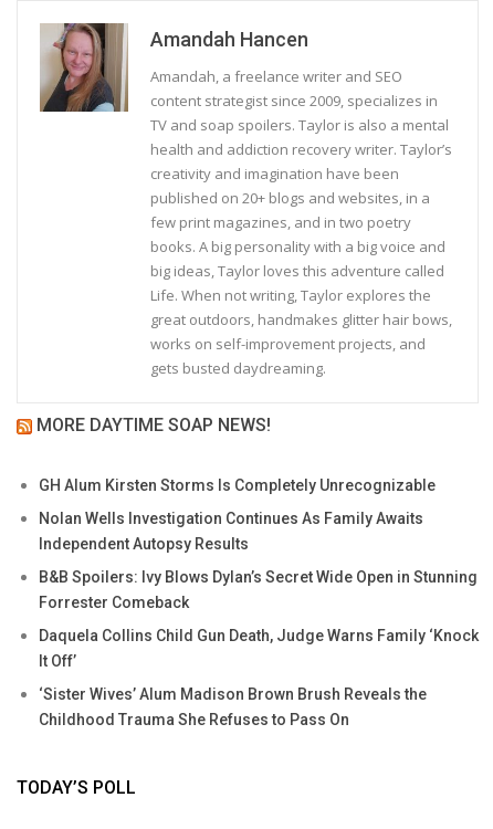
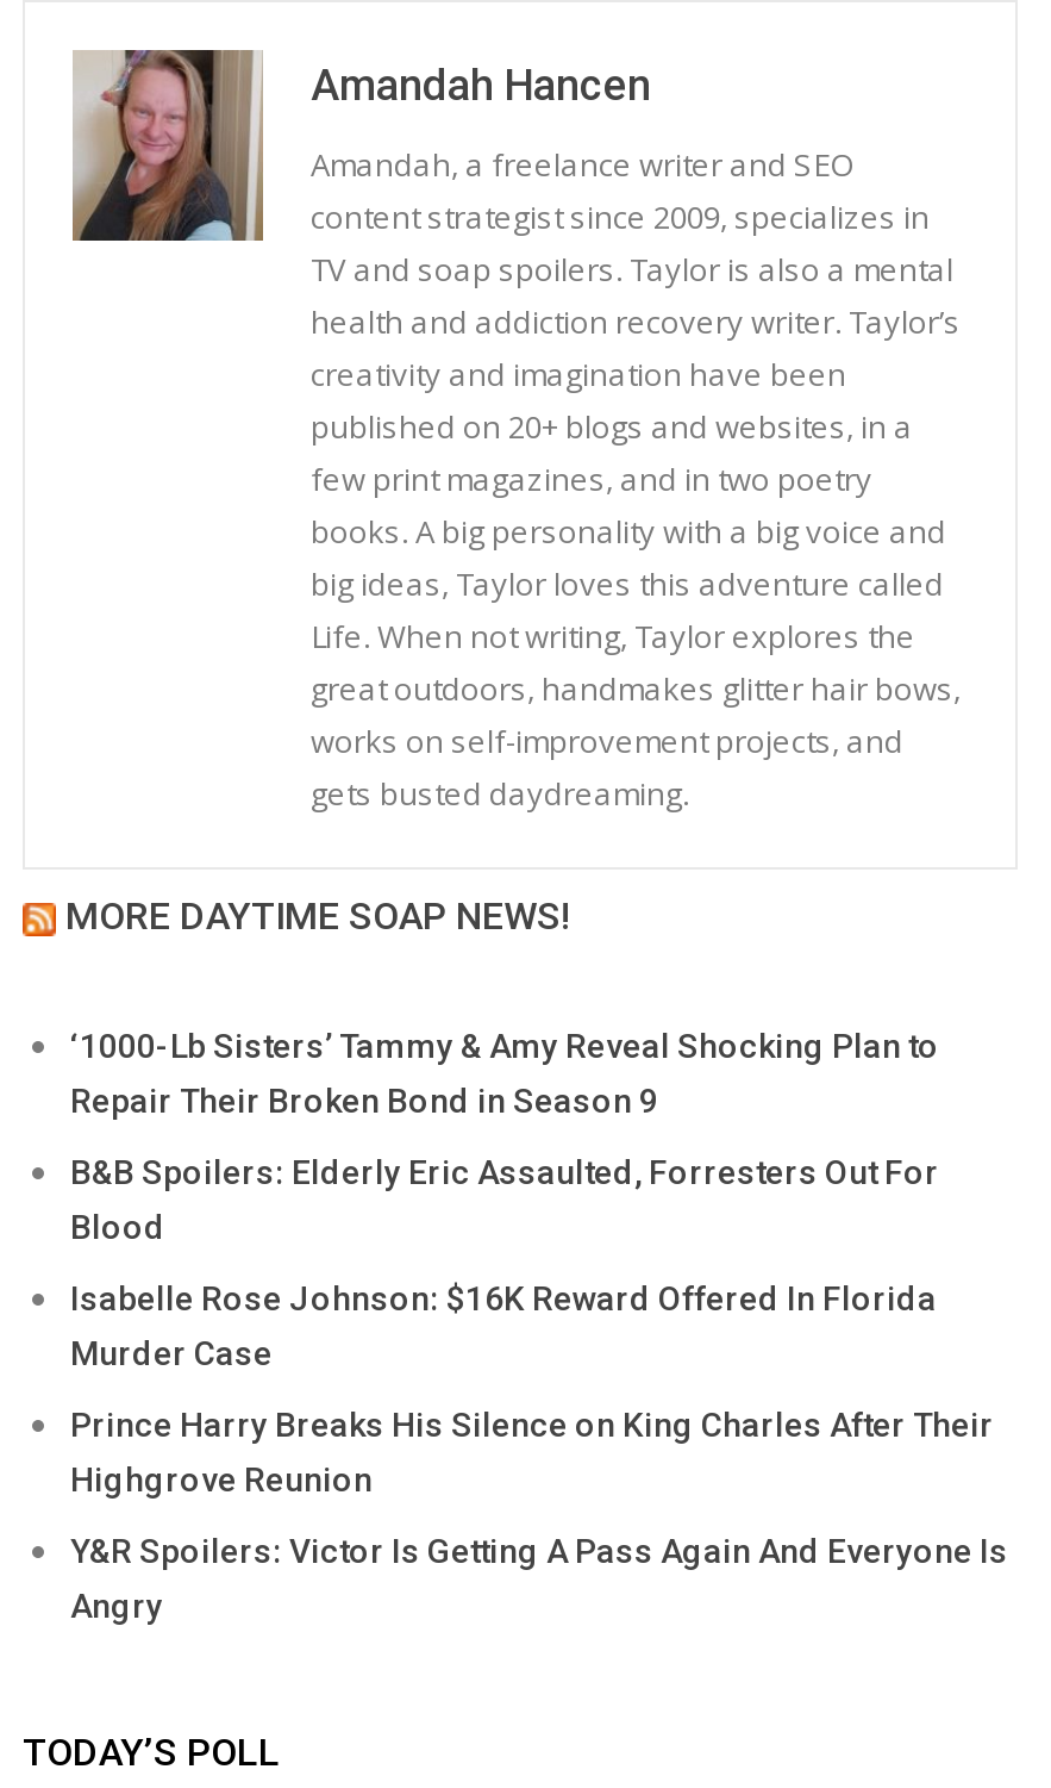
[39,477,436,494] GH Alum Kirsten Storms Is Completely Unrecognizable -> [70,1027,939,1120] ‘1000-Lb Sisters’ Tammy & Amy Reveal Shocking Plan to | Repair Their Broken Bond in Season 9
[39,510,423,553] Nolan Wells Investigation Continues As Family Awaits | Independent Autopsy Results -> [70,1153,939,1246] B&B Spoilers: Elderly Eric Assaulted, Forresters Out For | Blood
[39,568,478,611] B&B Spoilers: Ivy Blows Dylan’s Secret Wide Open in Stunning | Forrester Comeback -> [70,1280,937,1373] Isabelle Rose Johnson: $16K Reward Offered In Florida | Murder Case
[39,627,479,670] Daquela Collins Child Gun Death, Judge Warns Family ‘Knock | It Off’ -> [70,1406,994,1499] Prince Harry Breaks His Silence on King Charles After Their | Highgrove Reunion
[39,685,427,729] ‘Sister Wives’ Alum Madison Brown Brush Reveals the | Childhood Trauma She Refuses to Pass On -> [70,1532,1008,1625] Y&R Spoilers: Victor Is Getting A Pass Again And Everyone Is | Angry

